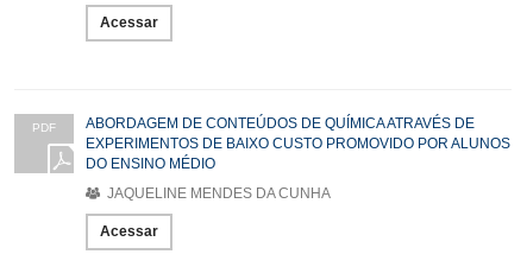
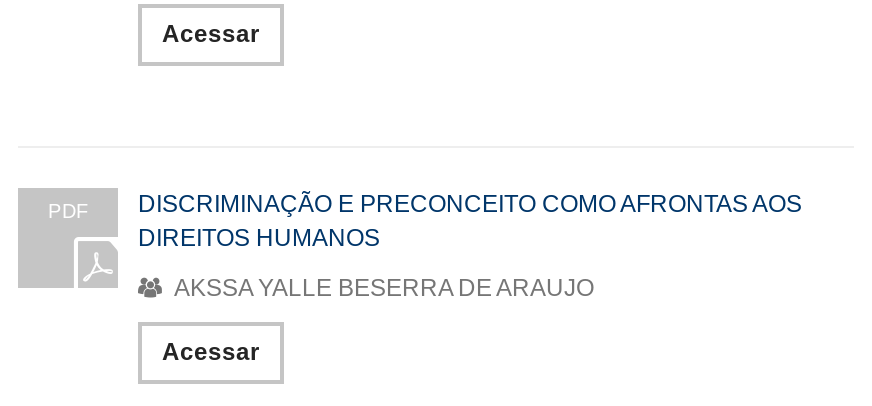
[86,115,510,172] ABORDAGEM DE CONTEÚDOS DE QUÍMICA ATRAVÉS DE | EXPERIMENTOS DE BAIXO CUSTO PROMOVIDO POR ALUNOS | DO ENSINO MÉDIO -> [138,190,802,252] DISCRIMINAÇÃO E PRECONCEITO COMO AFRONTAS AOS | DIREITOS HUMANOS
[103,185,331,202] JAQUELINE MENDES DA CUNHA -> [168,274,594,302] AKSSA YALLE BESERRA DE ARAUJO

